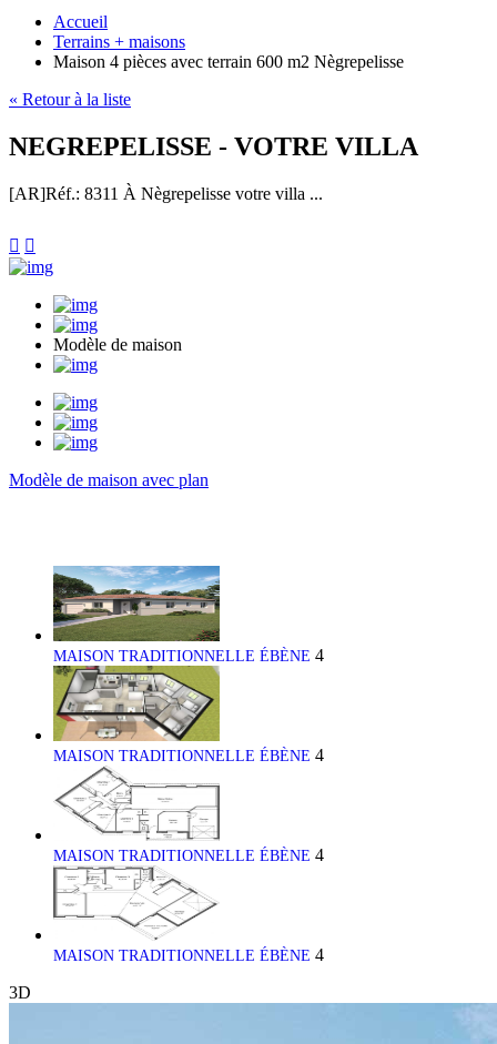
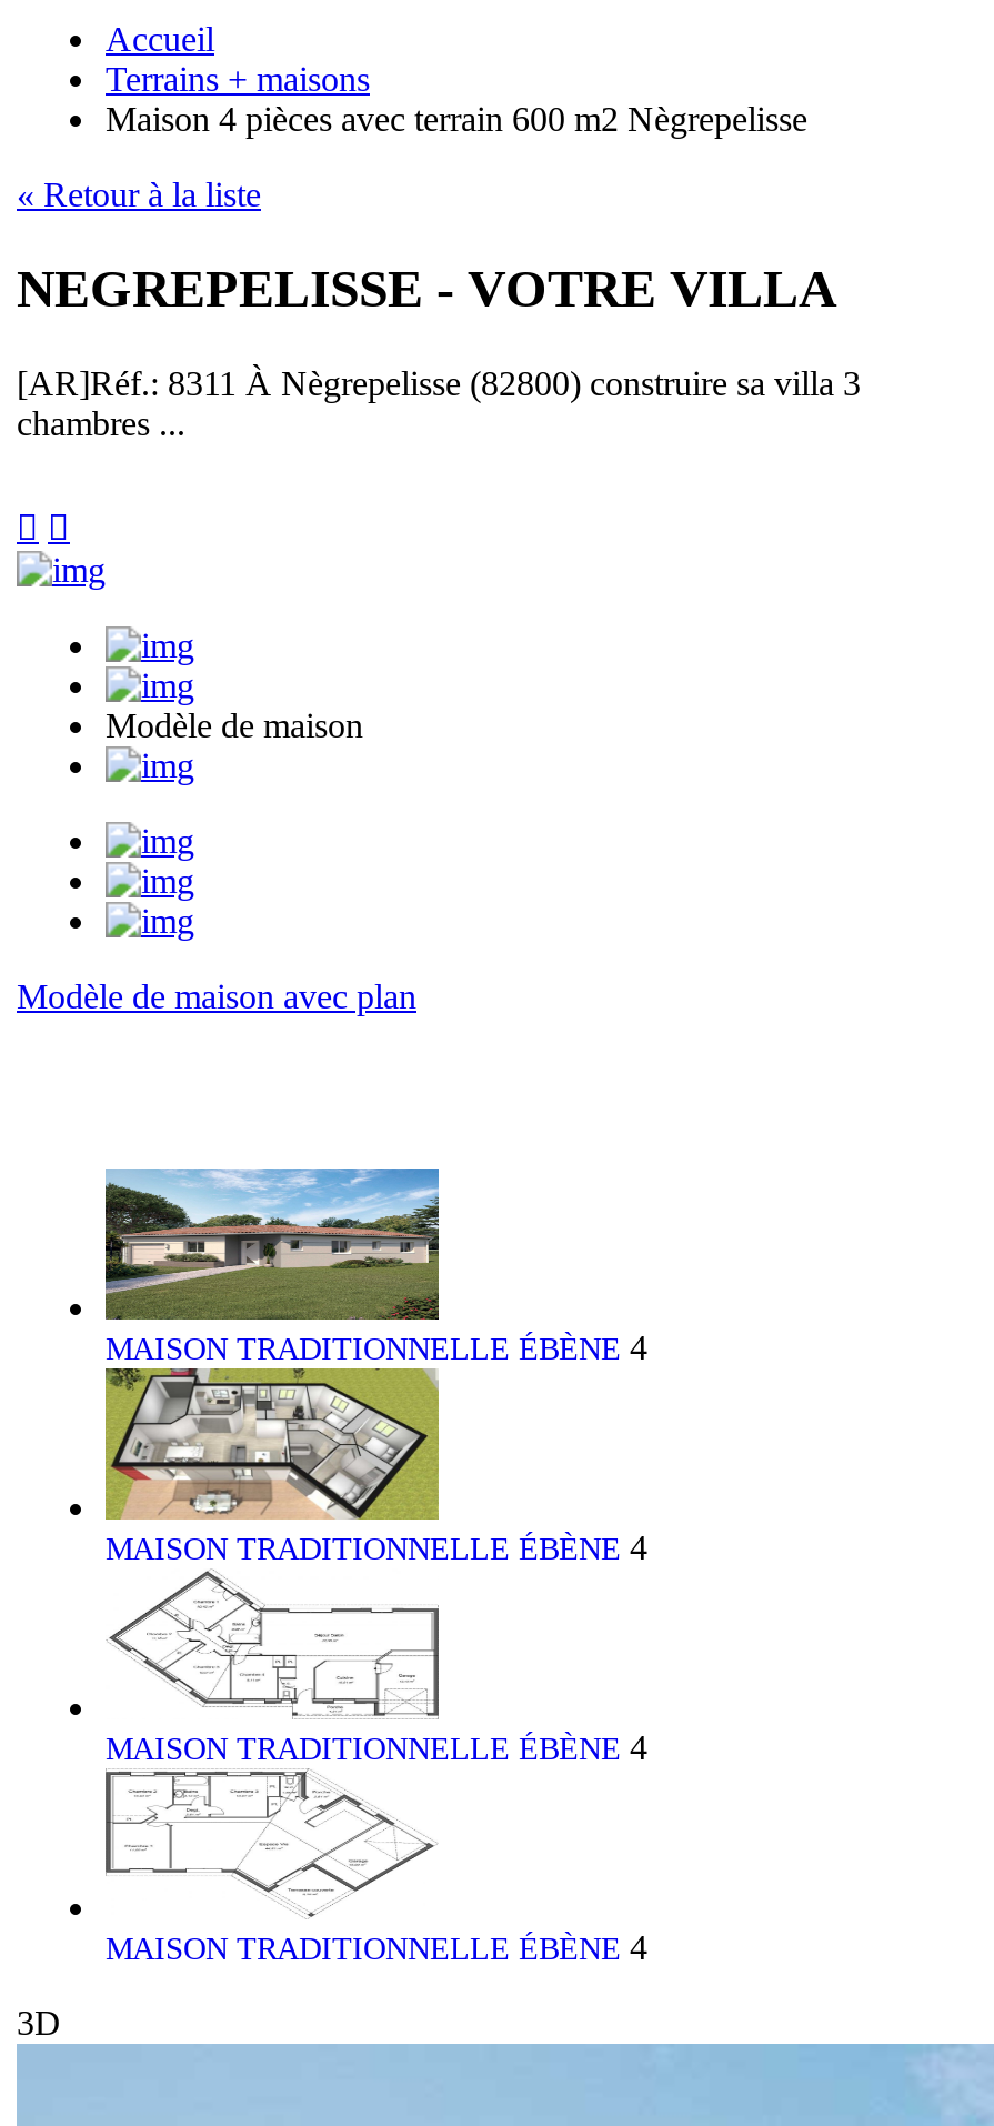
[9,184,323,203] [AR] Réf.: 8311 À Nègrepelisse votre villa ... -> [17,364,861,442] [AR]Réf.: 8311 À Nègrepelisse (82800) construire sa villa 3 | chambres ...

